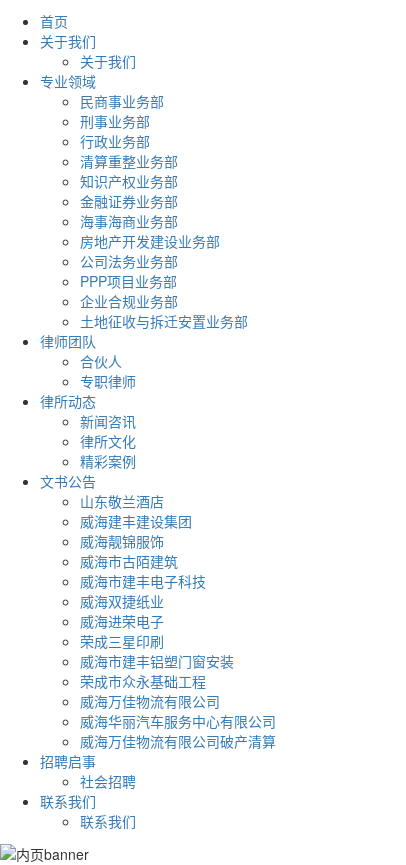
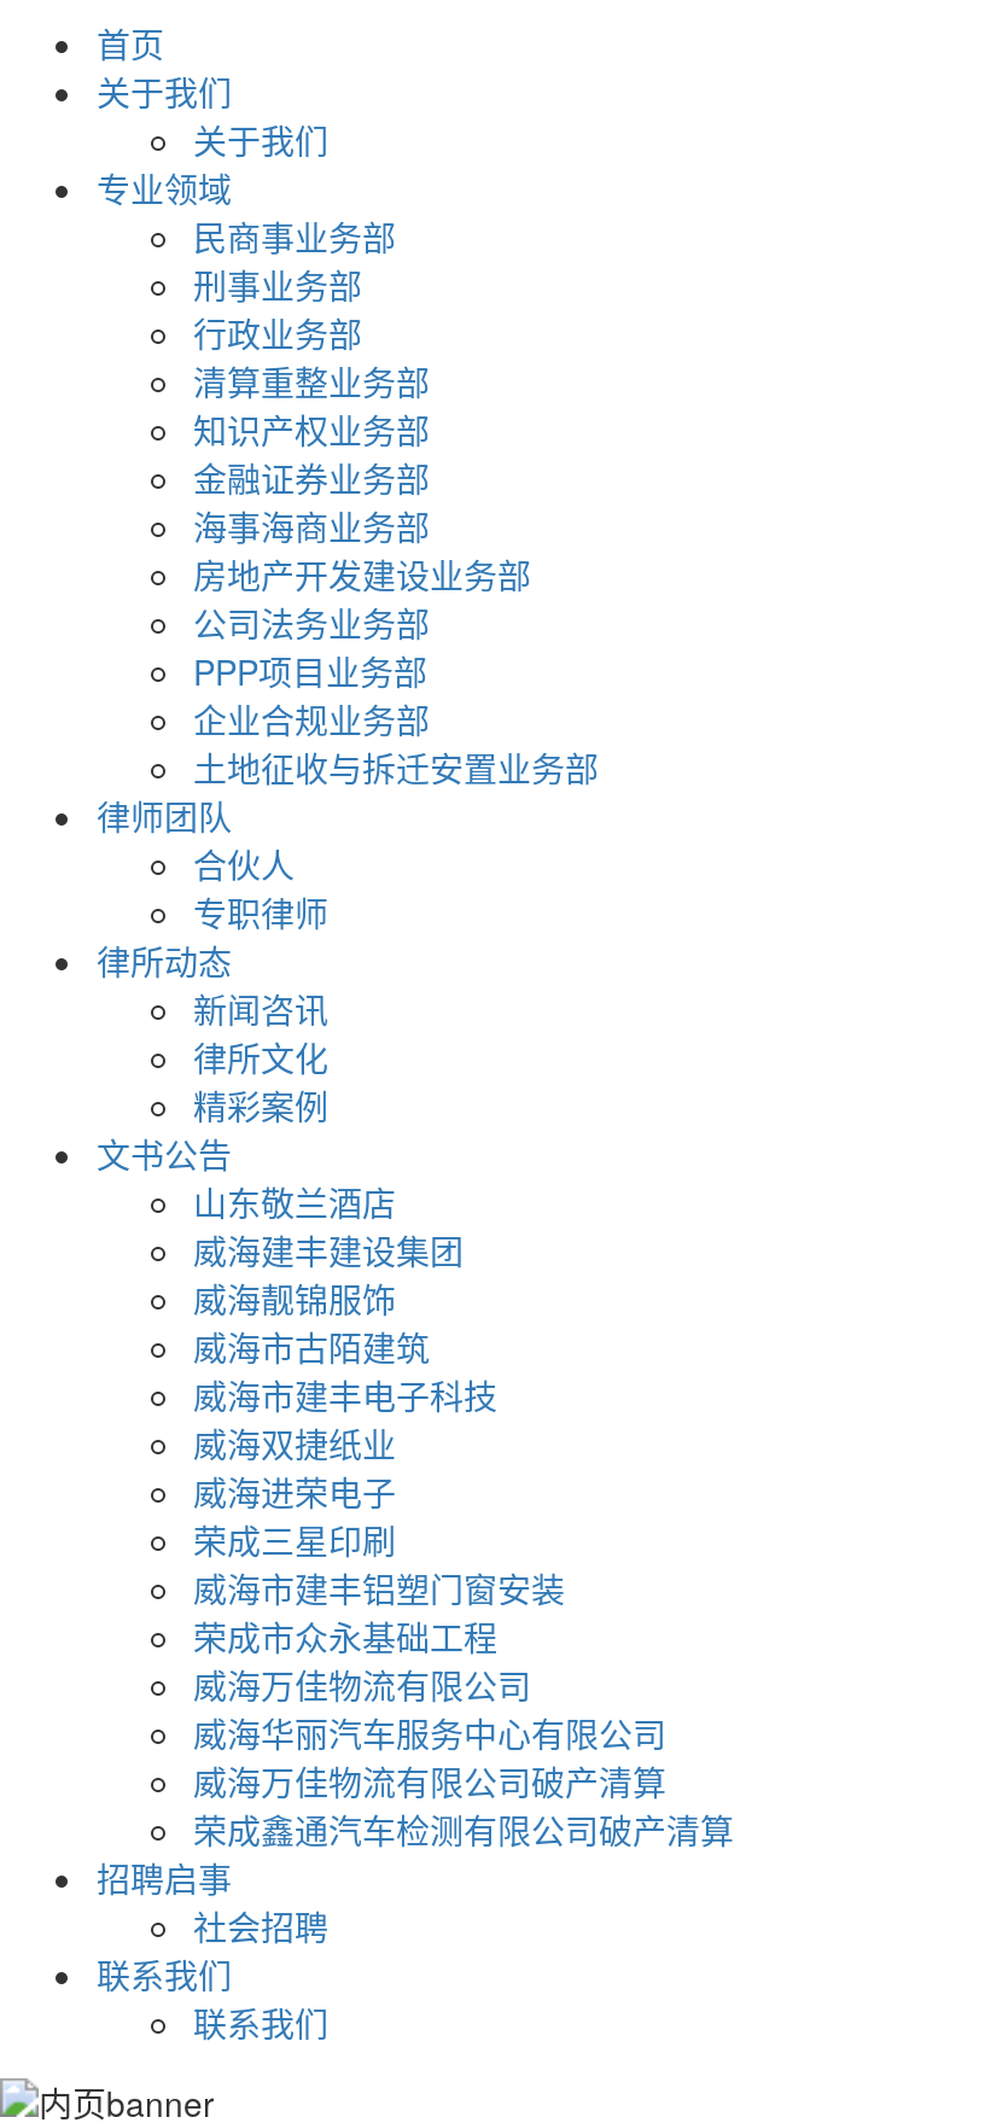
none -> [193,1806,734,1855] 荣成鑫通汽车检测有限公司破产清算

